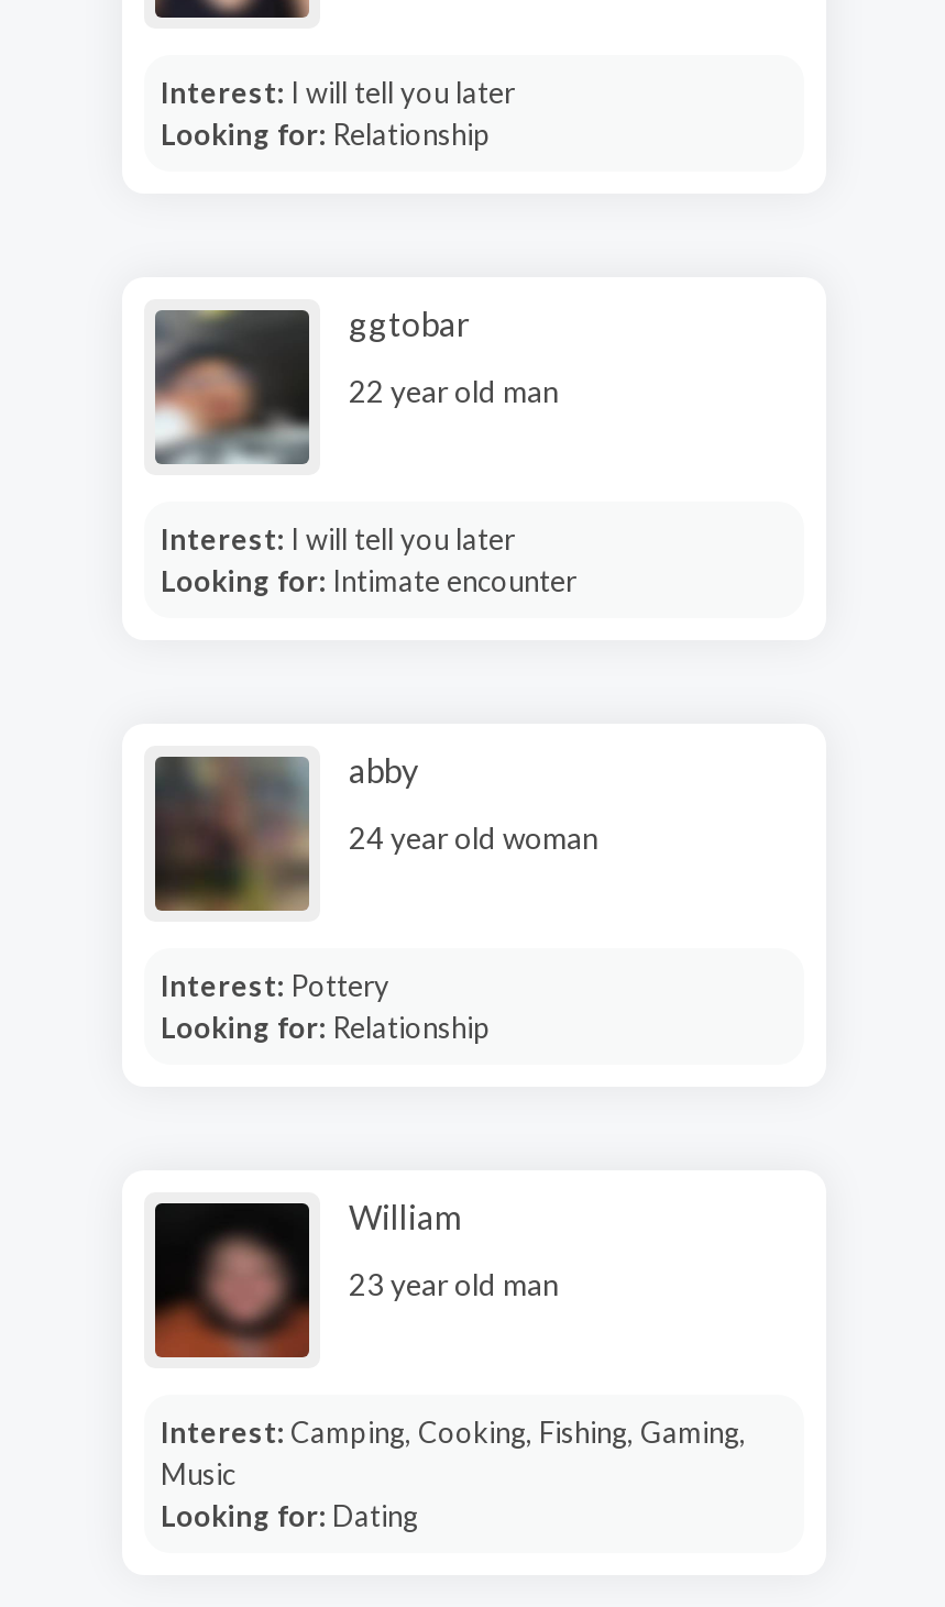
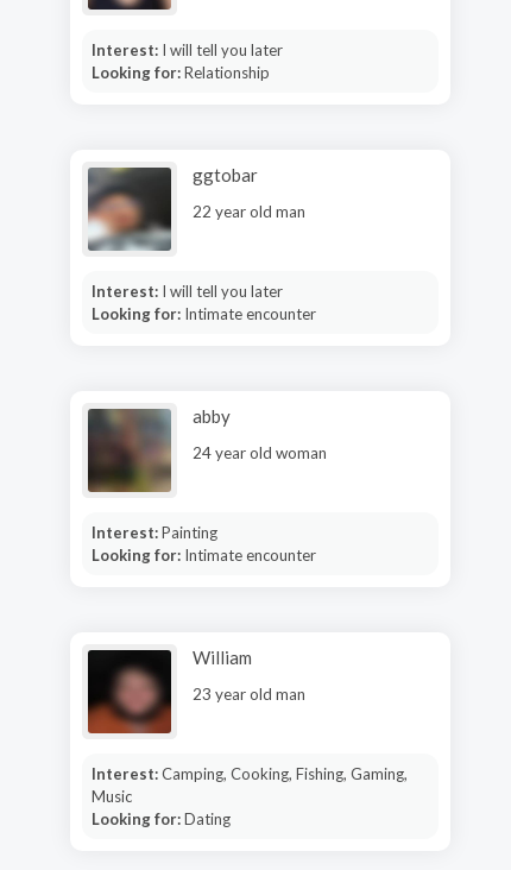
[161,967,491,1044] Interest: Pottery | Looking for: Relationship -> [91,522,316,564] Interest: Painting | Looking for: Intimate encounter

